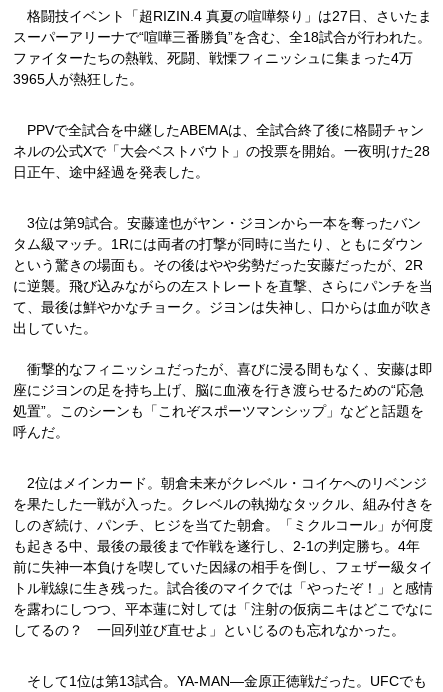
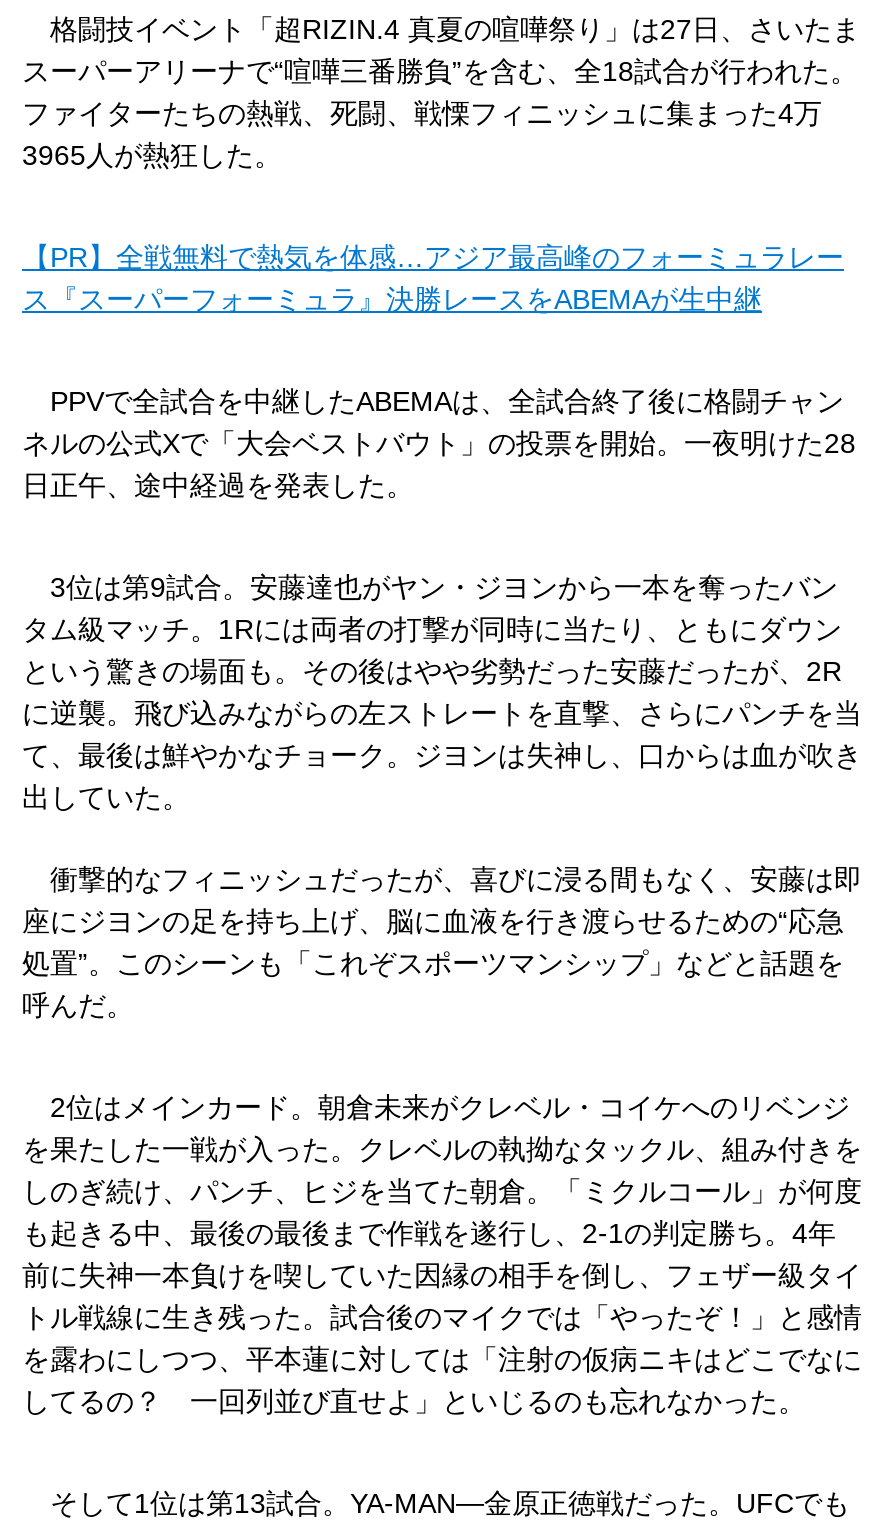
none -> [22,242,844,316] 【PR】全戦無料で熱気を体感…アジア最高峰のフォーミュラレー | ス『スーパーフォーミュラ』決勝レースをABEMAが生中継

